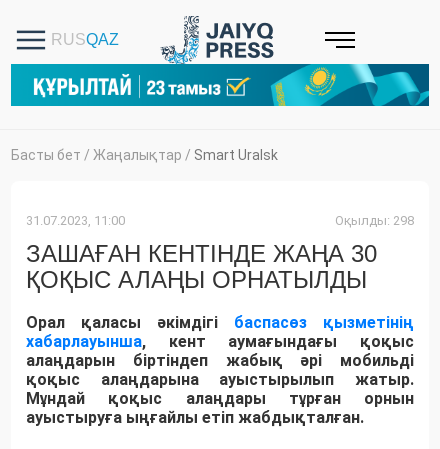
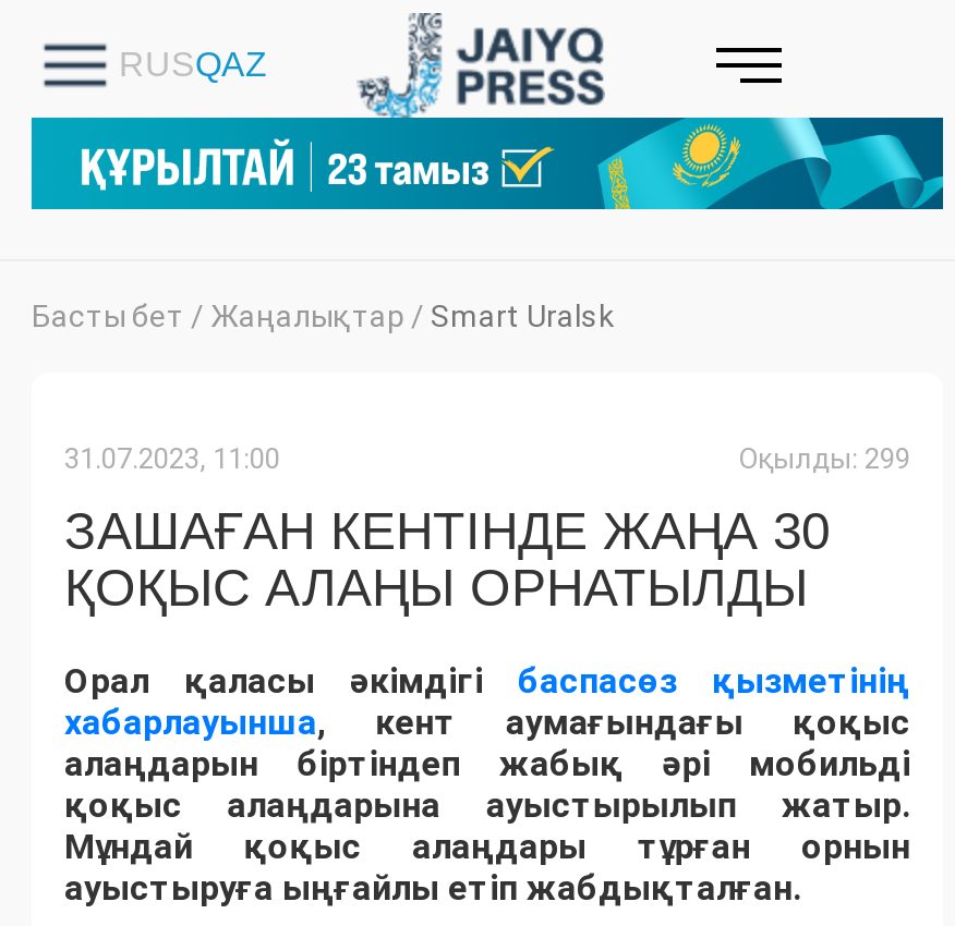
[335,213,414,228] Оқылды: 298 -> [738,443,910,475] Оқылды: 299

